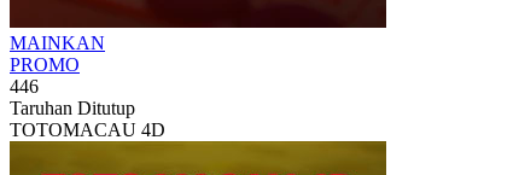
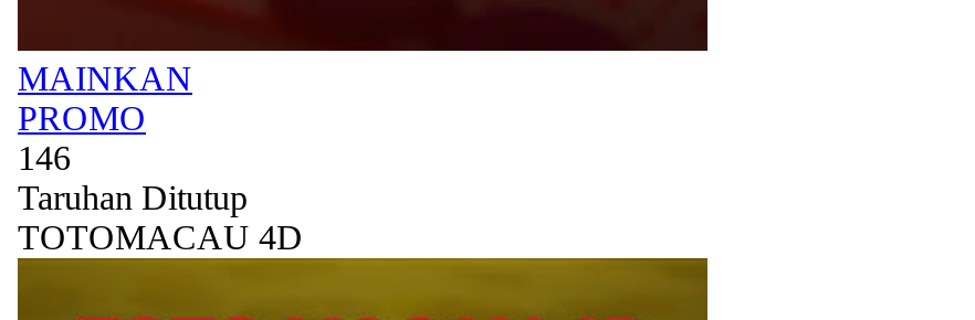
[10,76,39,96] 446 -> [18,139,71,176] 146

